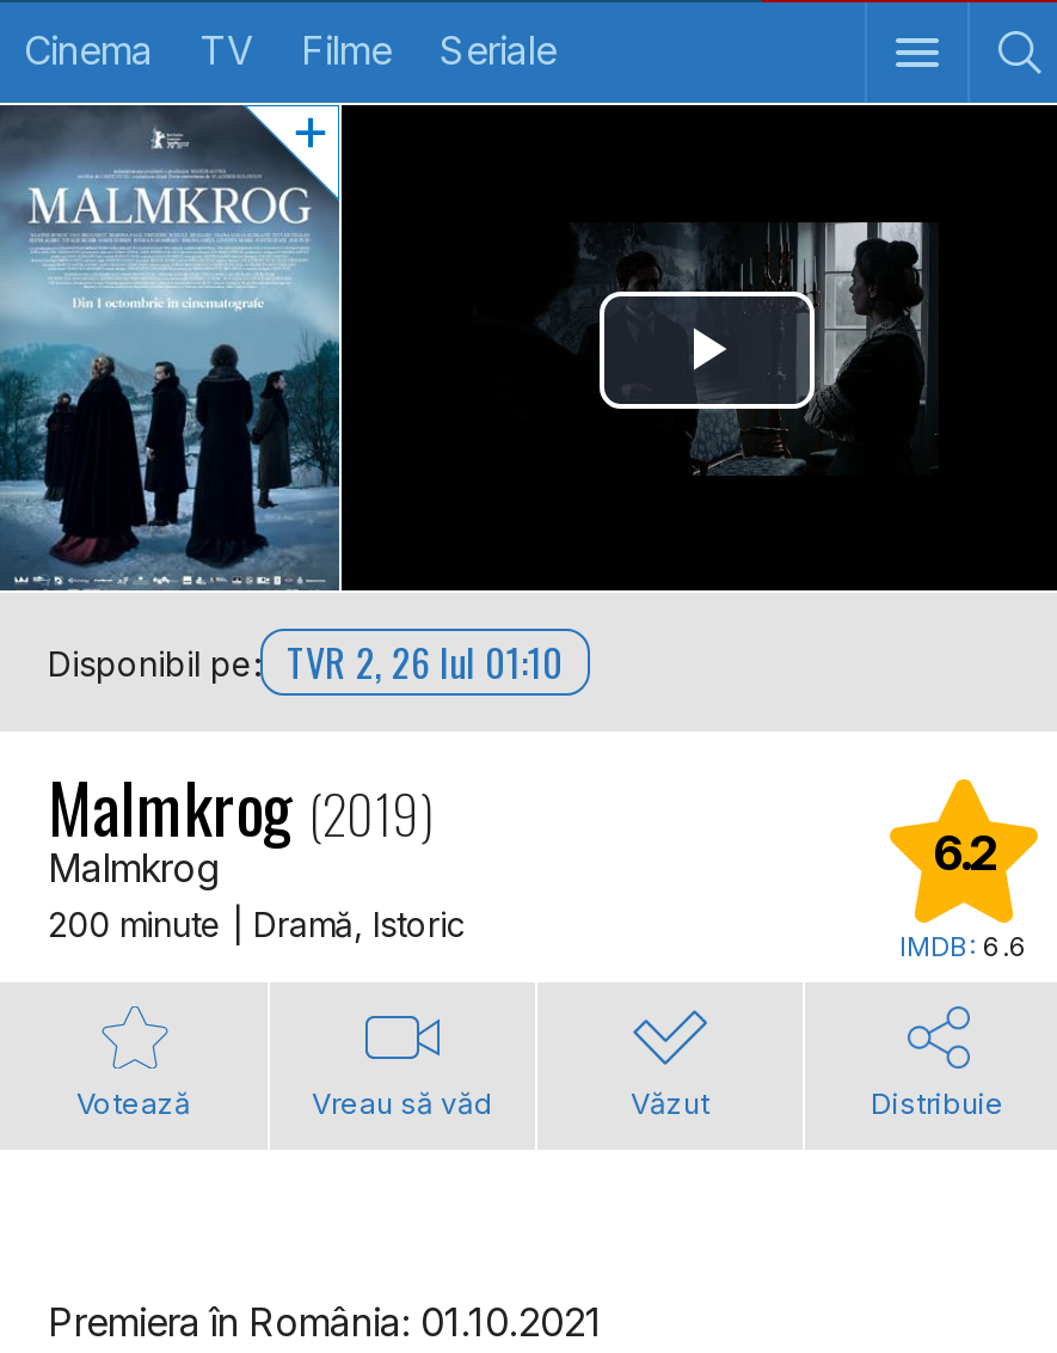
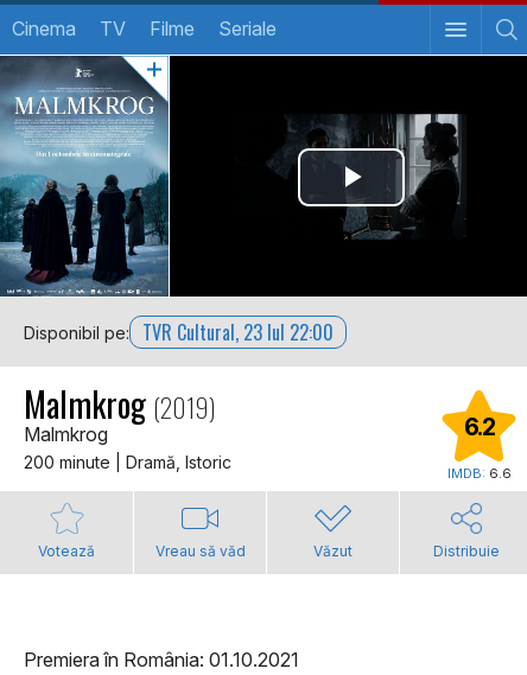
[287,634,564,691] TVR 2, 26 Iul 01:10 -> [142,318,334,347] TVR Cultural, 23 Iul 22:00

